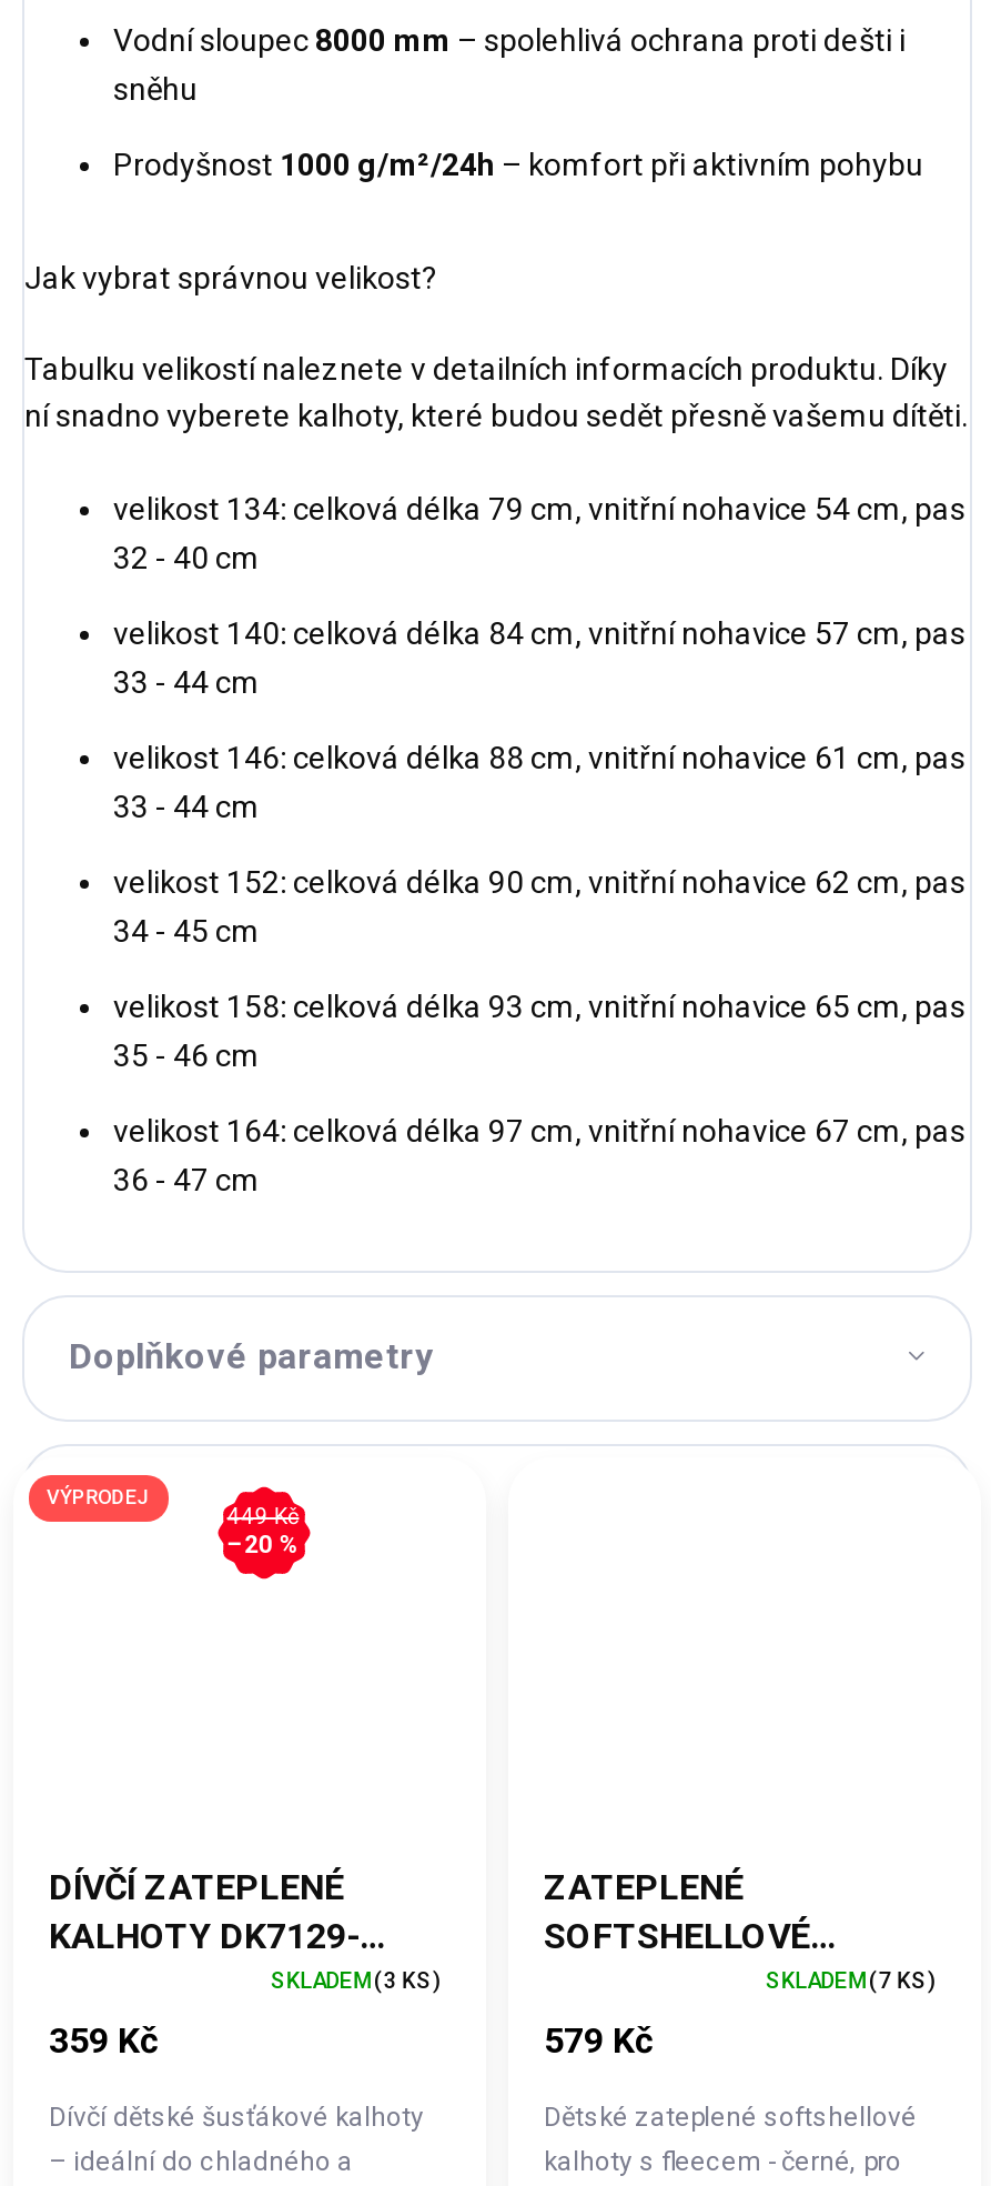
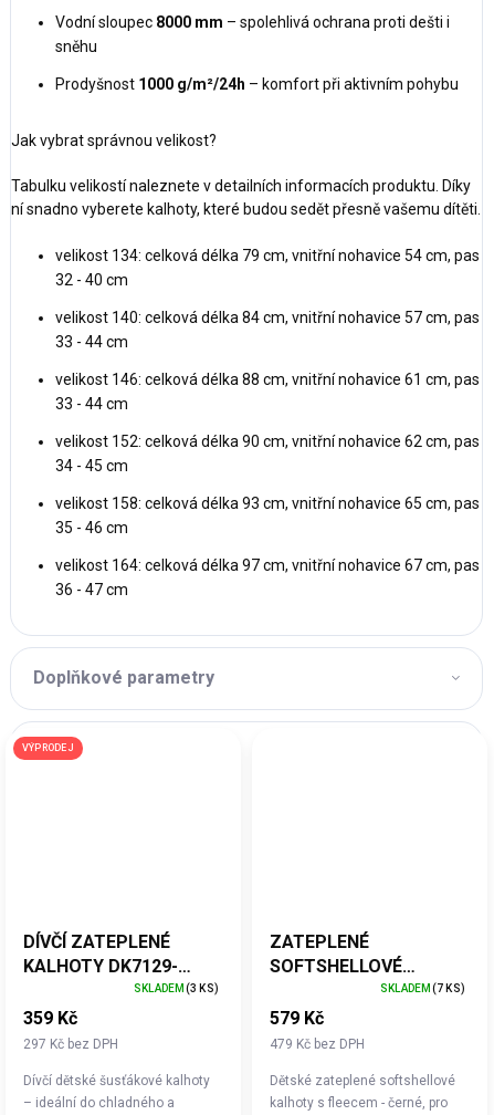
[226,1504,300,1560] 449 Kč | –20 % -> none
none -> [23,1037,118,1052] 297 Kč bez DPH
none -> [270,1037,365,1052] 479 Kč bez DPH

